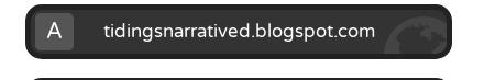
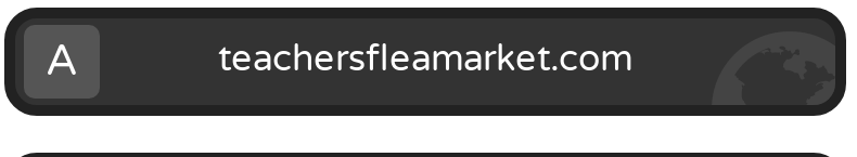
[103,20,375,42] tidingsnarratived.blogspot.com -> [218,39,632,82] teachersfleamarket.com

